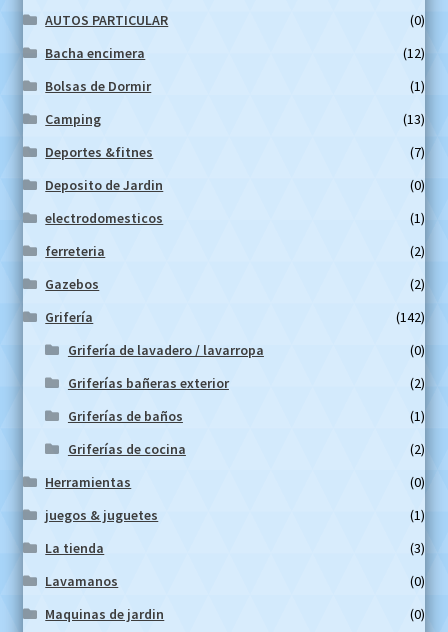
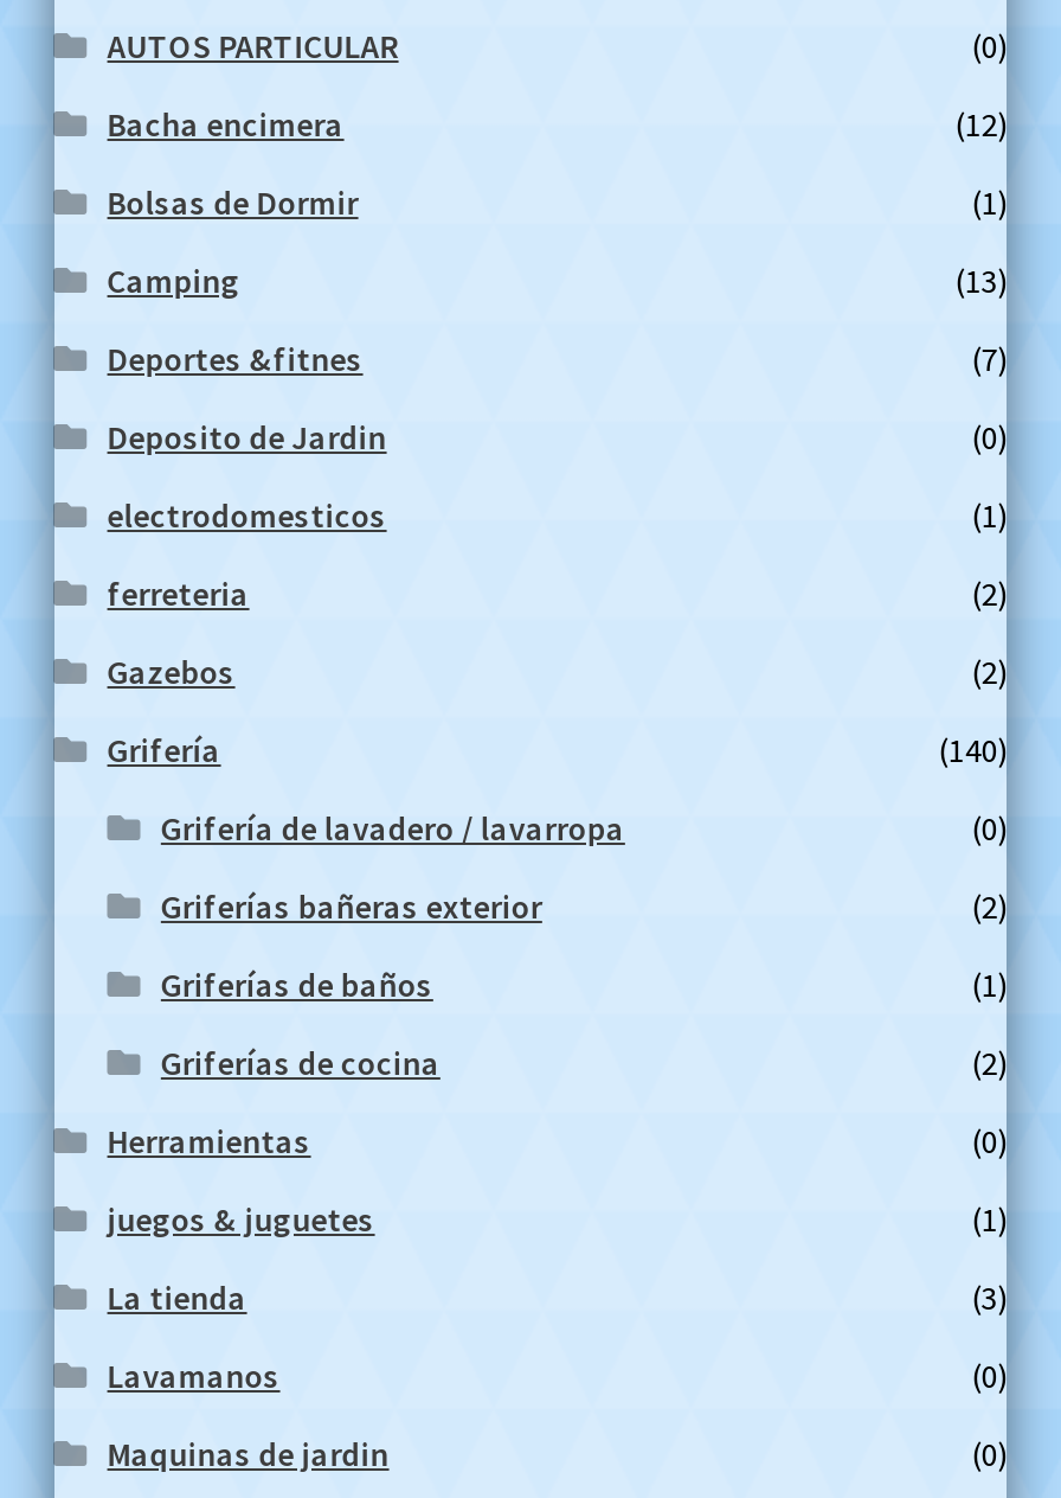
[396,307,425,325] (142) -> [939,729,1007,772] (140)

